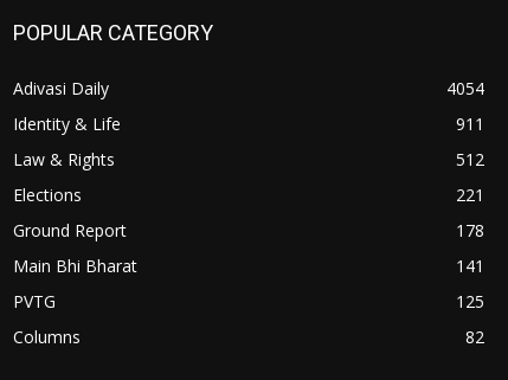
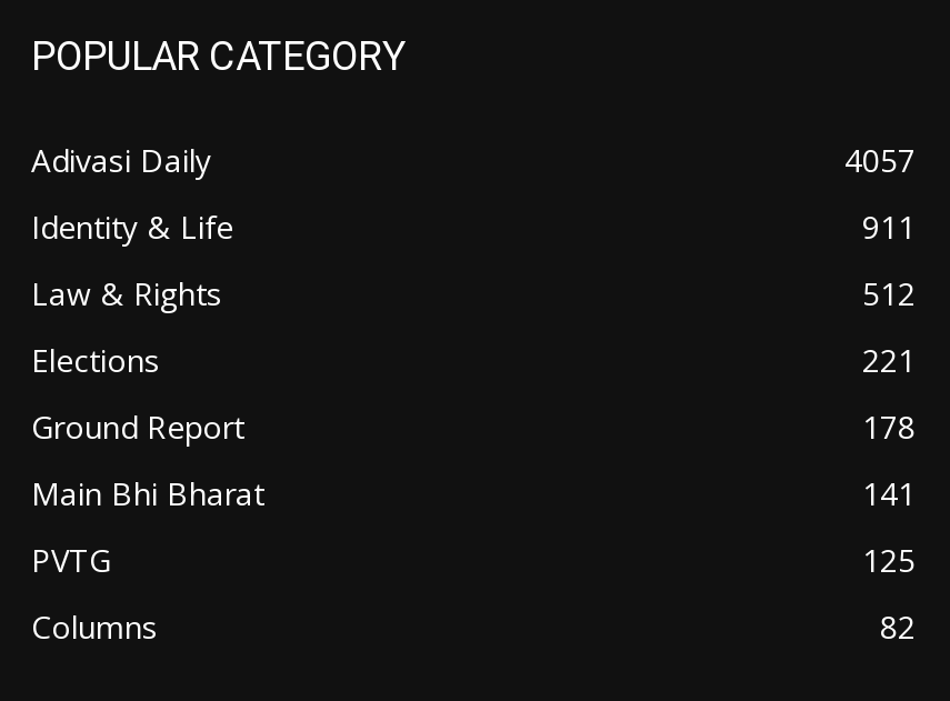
[446,77,484,99] 4054 -> [844,139,916,181] 4057

